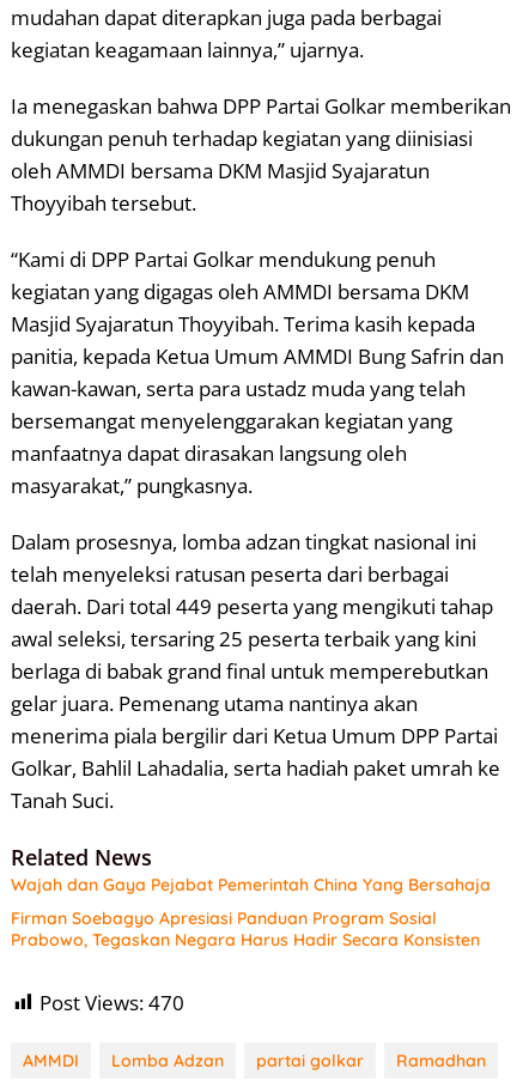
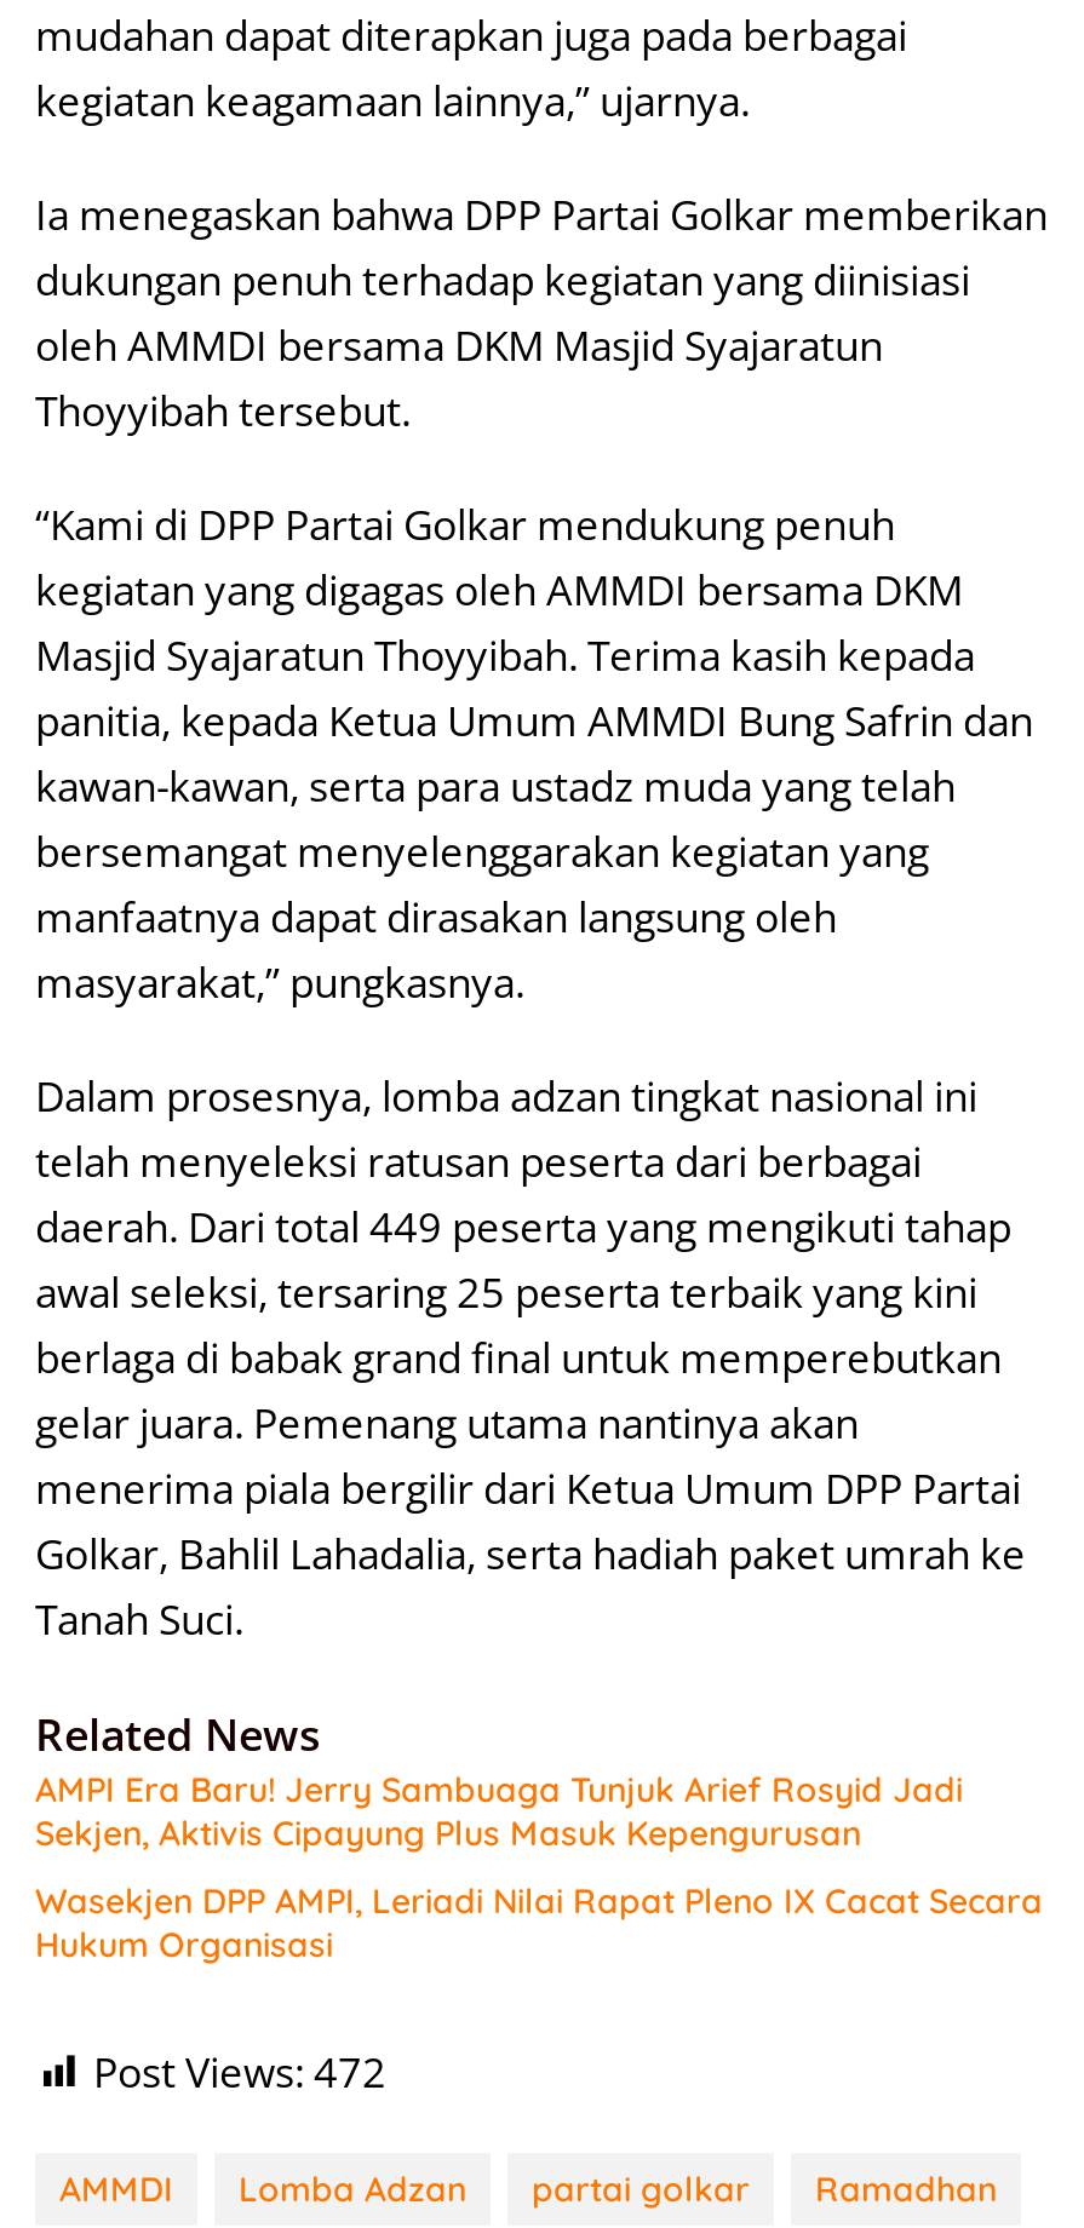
[11,873,491,895] Wajah dan Gaya Pejabat Pemerintah China Yang Bersahaja -> [35,1767,963,1854] AMPI Era Baru! Jerry Sambuaga Tunjuk Arief Rosyid Jadi | Sekjen, Aktivis Cipayung Plus Masuk Kepengurusan
[11,907,480,950] Firman Soebagyo Apresiasi Panduan Program Sosial | Prabowo, Tegaskan Negara Harus Hadir Secara Konsisten -> [35,1878,1043,1965] Wasekjen DPP AMPI, Leriadi Nilai Rapat Pleno IX Cacat Secara | Hukum Organisasi
[39,988,184,1016] Post Views: 470 -> [93,2043,386,2098] Post Views: 472

